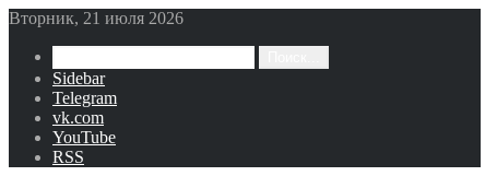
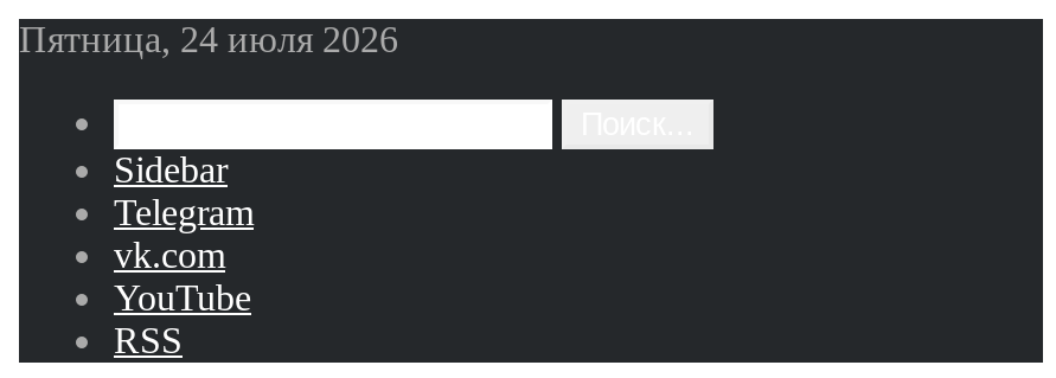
[9,9,184,27] Вторник, 21 июля 2026 -> [19,19,398,59] Пятница, 24 июля 2026

